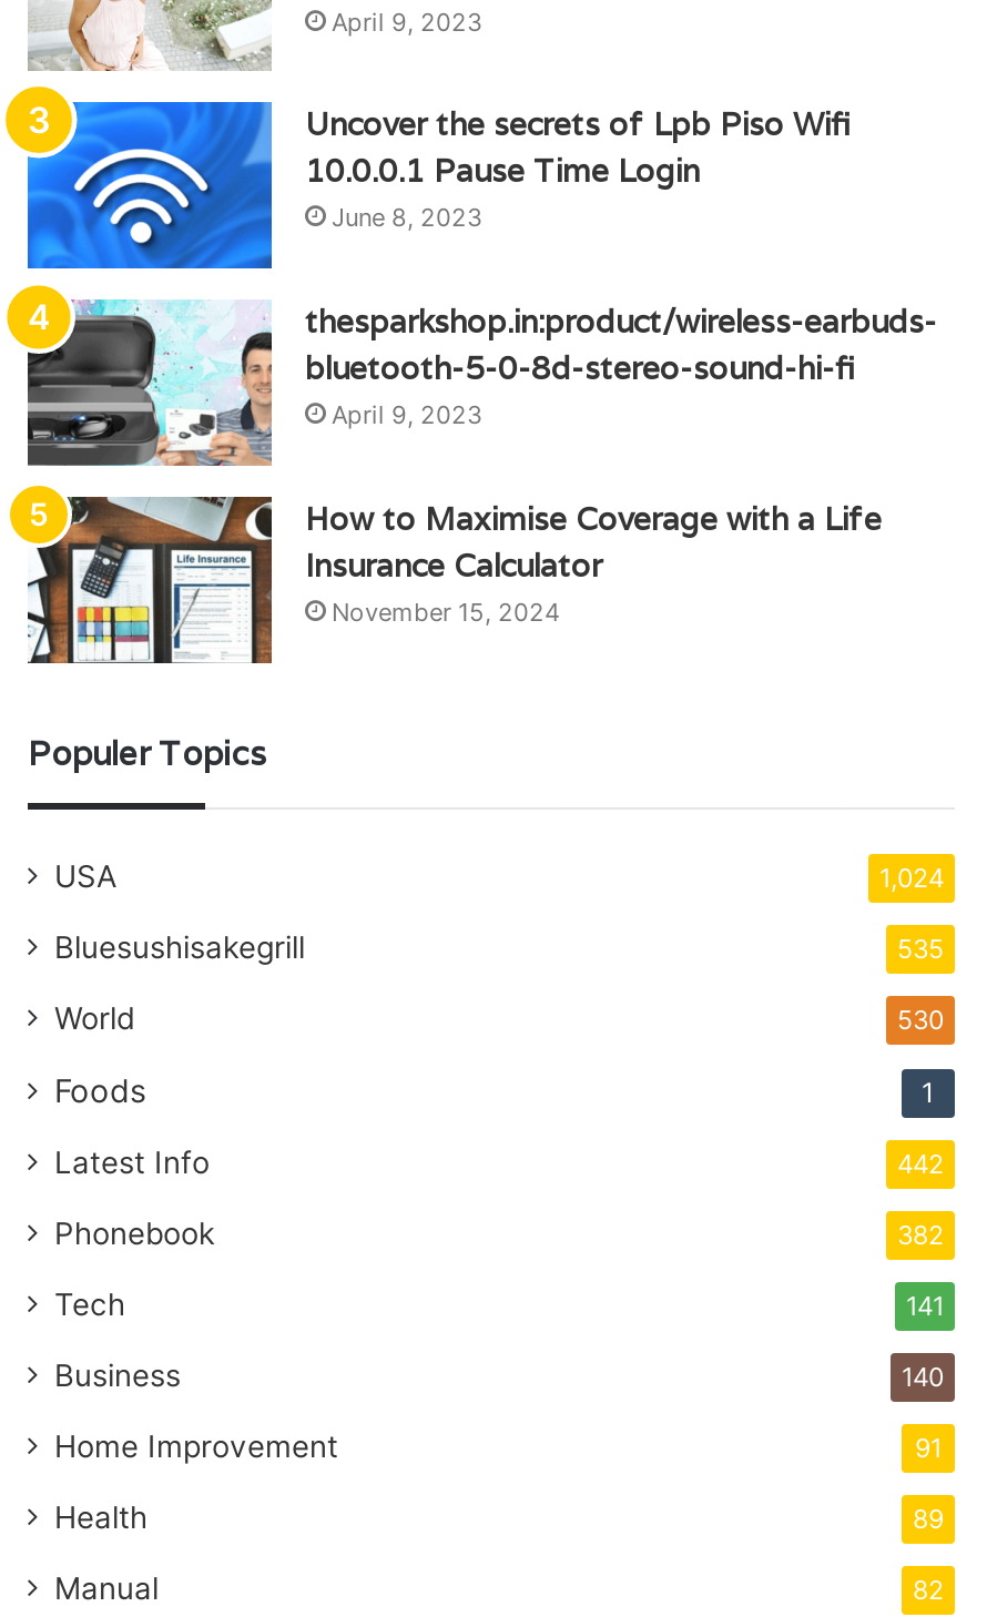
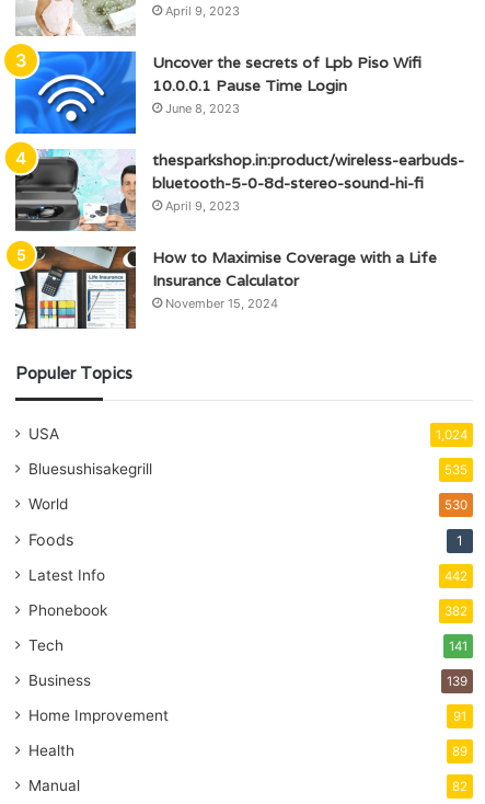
[902,1362,944,1393] 140 -> [447,673,467,689] 139

